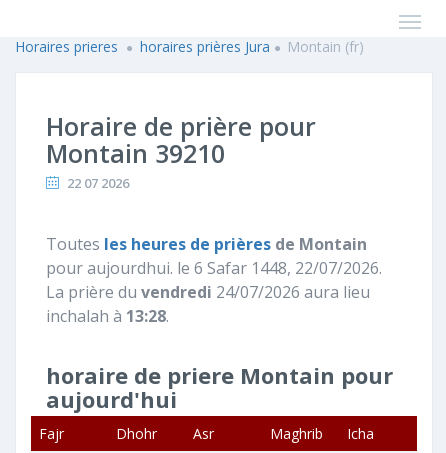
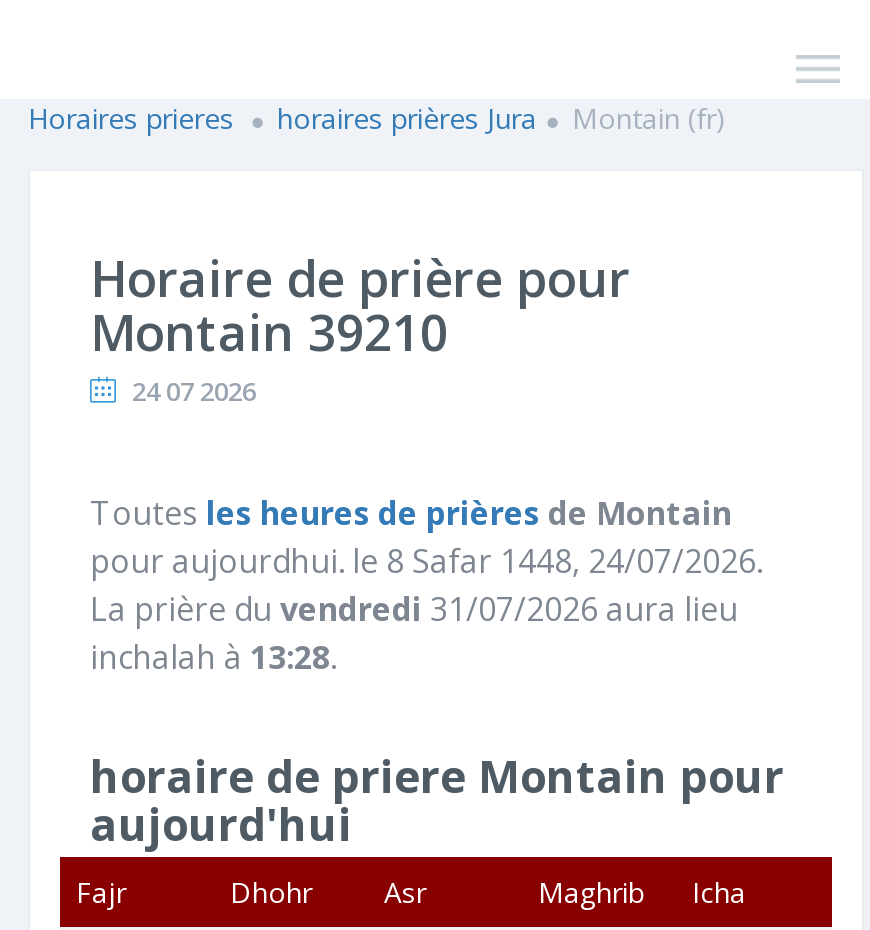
[67,174,129,192] 22 07 2026 -> [132,373,256,409] 24 07 2026
[46,257,382,279] pour aujourdhui. le 6 Safar 1448, 22/07/2026. -> [90,539,762,583] pour aujourdhui. le 8 Safar 1448, 24/07/2026.
[46,281,370,303] La prière du vendredi 24/07/2026 aura lieu -> [90,587,738,631] La prière du vendredi 31/07/2026 aura lieu

